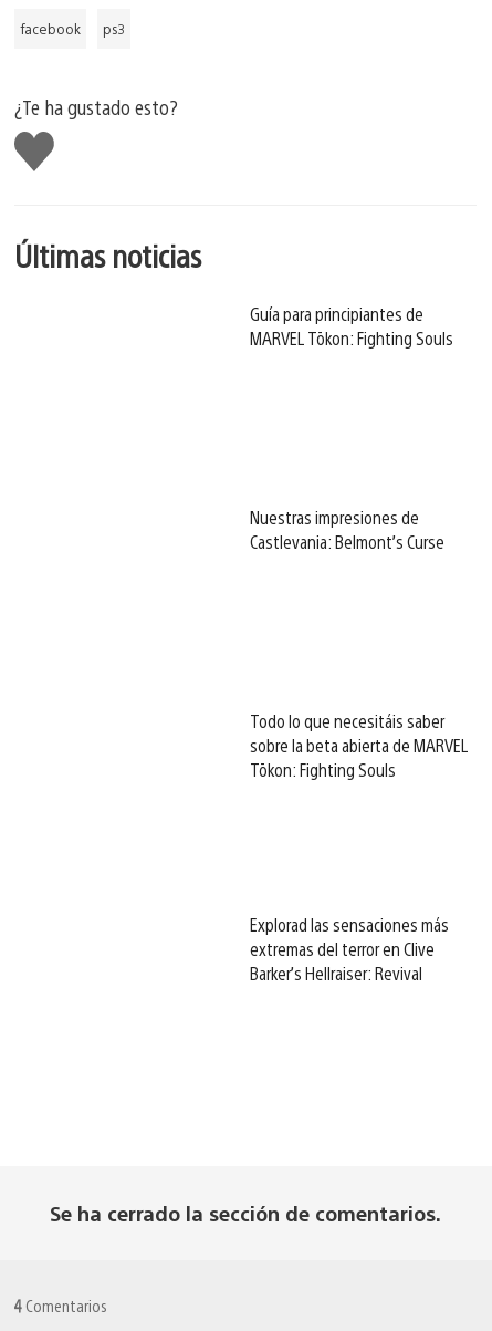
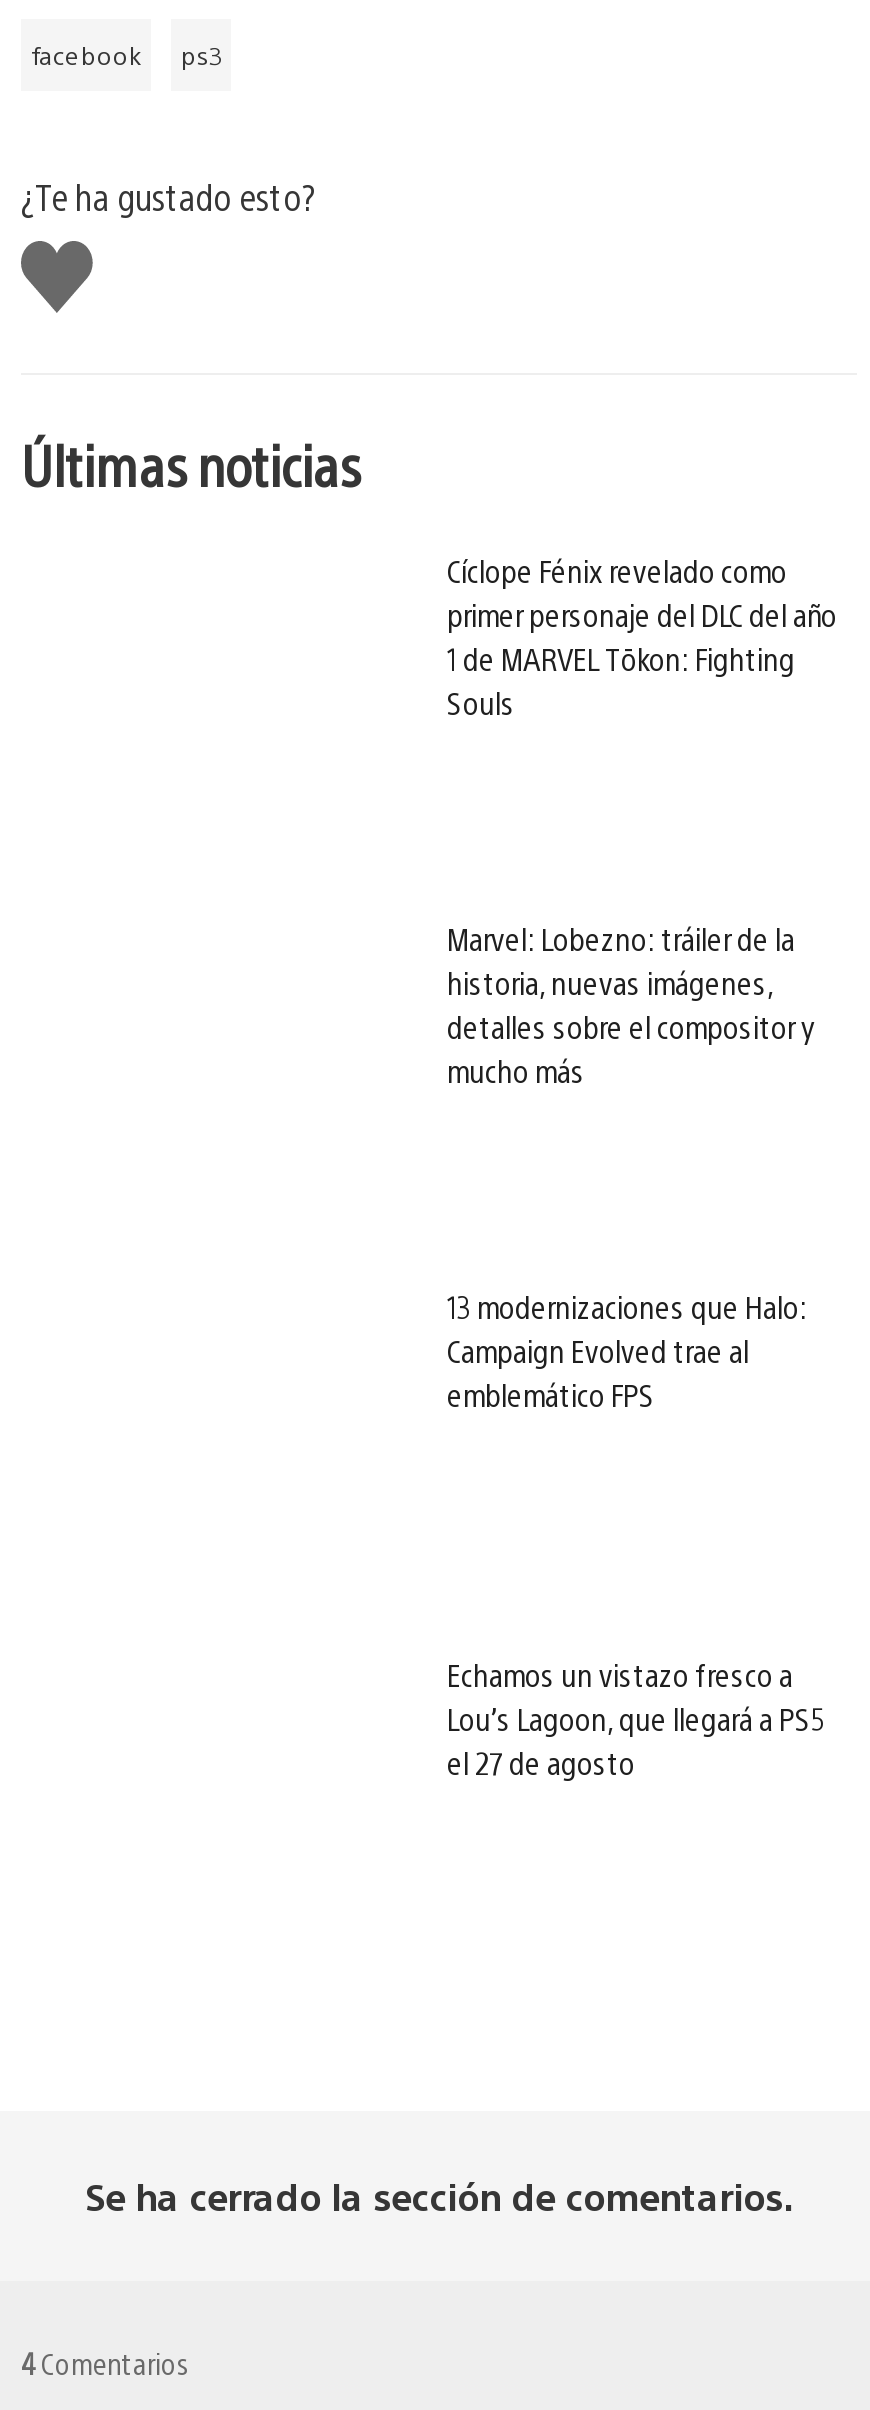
[250,302,453,349] Guía para principiantes de | MARVEL Tōkon: Fighting Souls -> [447,549,837,723] Cíclope Fénix revelado como | primer personaje del DLC del año | 1 de MARVEL Tōkon: Fighting | Souls
[250,505,444,553] Nuestras impresiones de | Castlevania: Belmont’s Curse -> [447,917,815,1091] Marvel: Lobezno: tráiler de la | historia, nuevas imágenes, | detalles sobre el compositor y | mucho más
[250,709,468,781] Todo lo que necesitáis saber | sobre la beta abierta de MARVEL | Tōkon: Fighting Souls -> [447,1285,807,1415] 13 modernizaciones que Halo: | Campaign Evolved trae al | emblemático FPS
[250,913,449,984] Explorad las sensaciones más | extremas del terror en Clive | Barker’s Hellraiser: Revival -> [447,1653,825,1783] Echamos un vistazo fresco a | Lou’s Lagoon, que llegará a PS5 | el 27 de agosto

